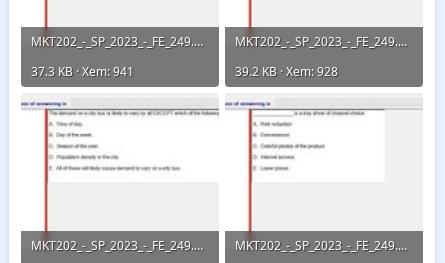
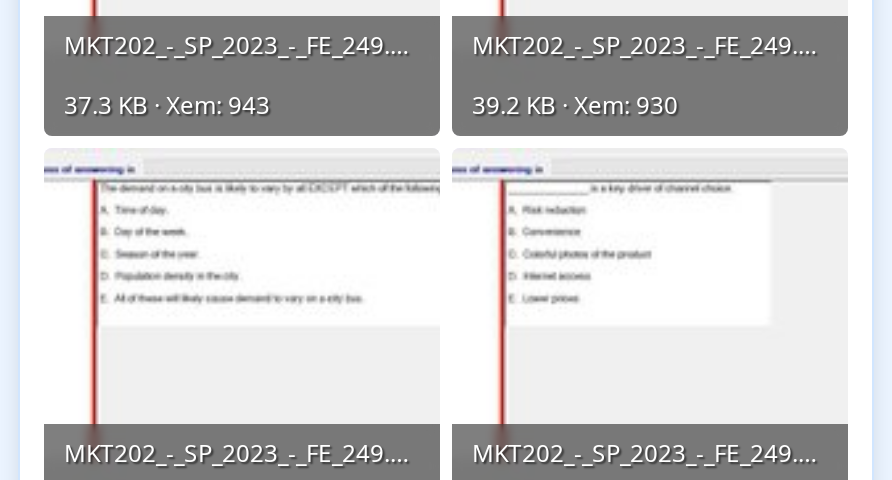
[31,63,134,80] 37.3 KB · Xem: 941 -> [64,88,270,122] 37.3 KB · Xem: 943
[235,63,338,80] 39.2 KB · Xem: 928 -> [472,88,678,122] 39.2 KB · Xem: 930

